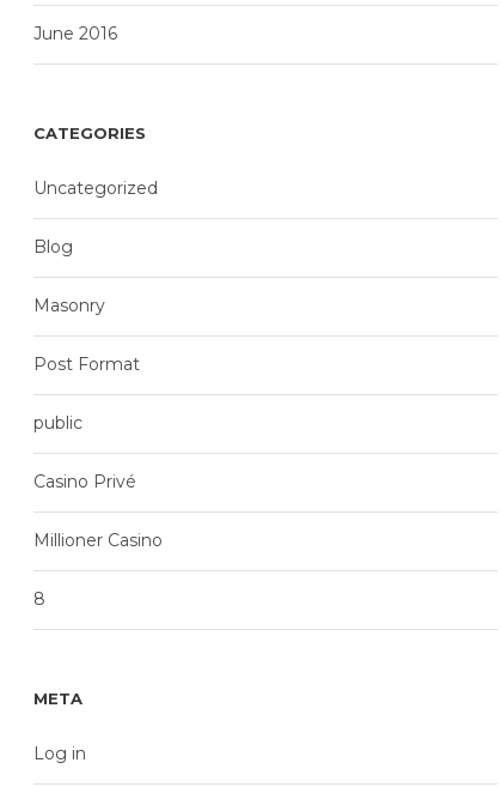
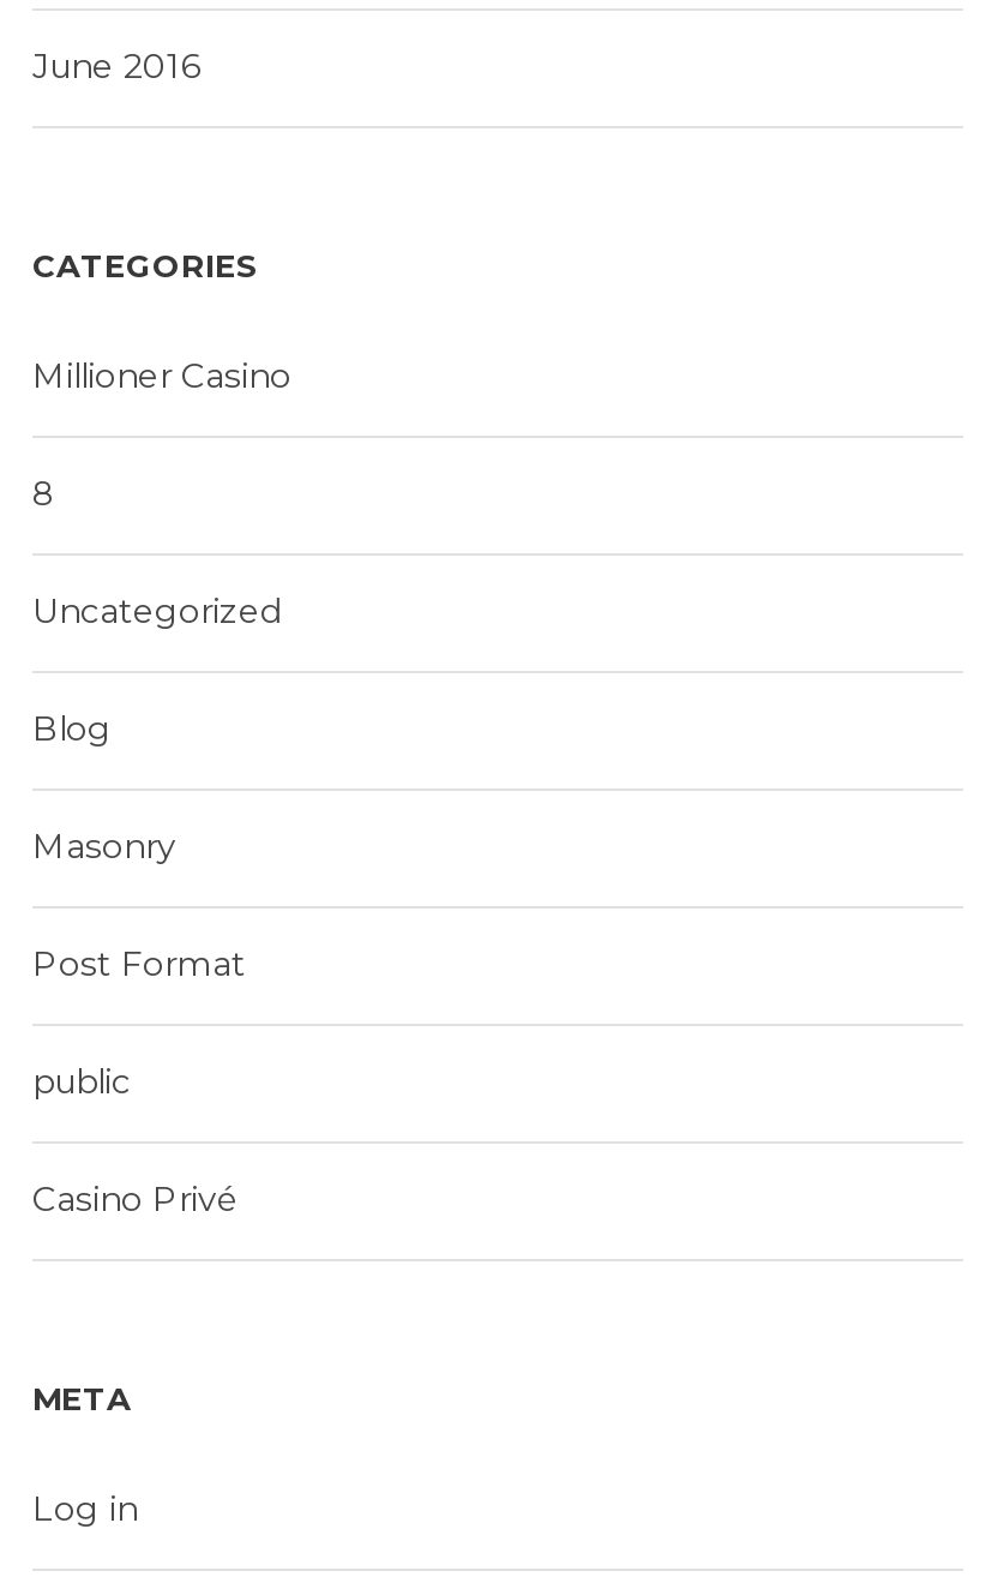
moved [33,177,158,492] -> [32,589,282,1221]: Uncategorized | Blog | Masonry | Post Format | public | Casino Privé
moved [33,529,163,609] -> [32,354,291,515]: Millioner Casino | 8

